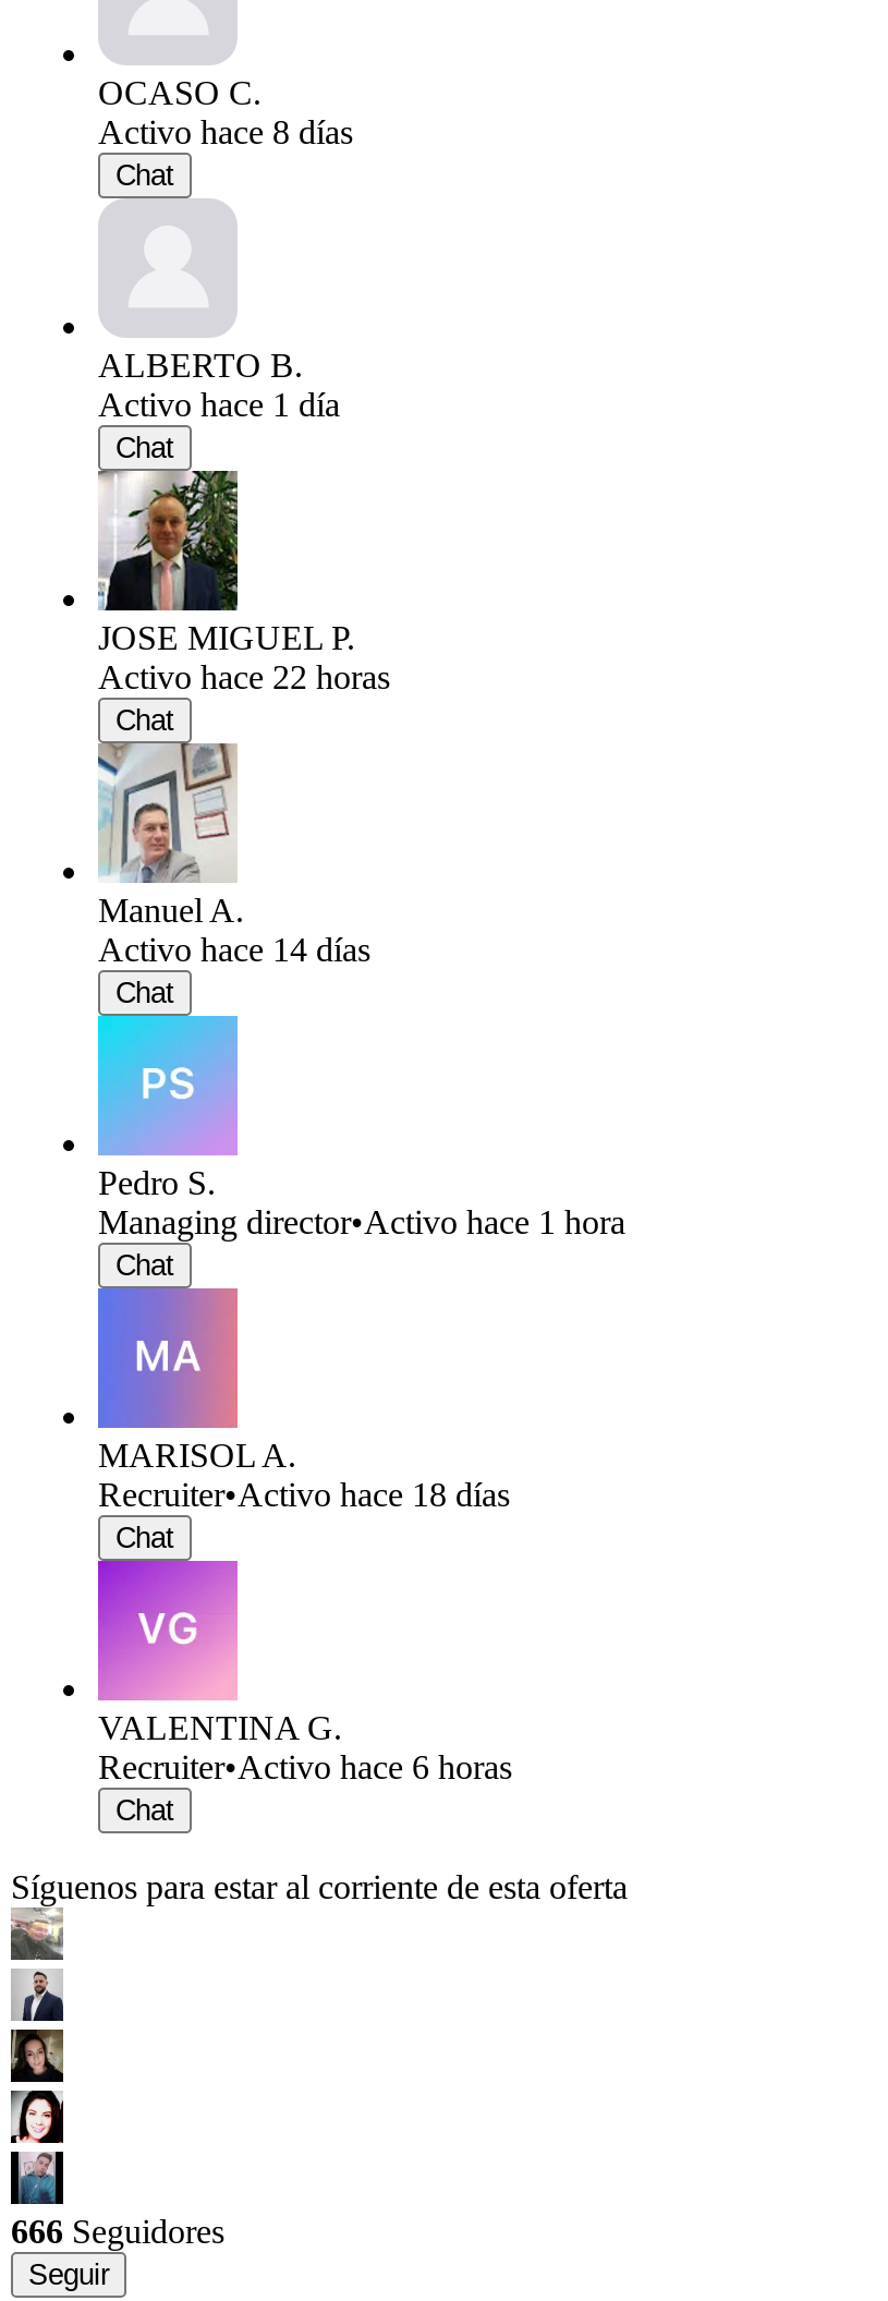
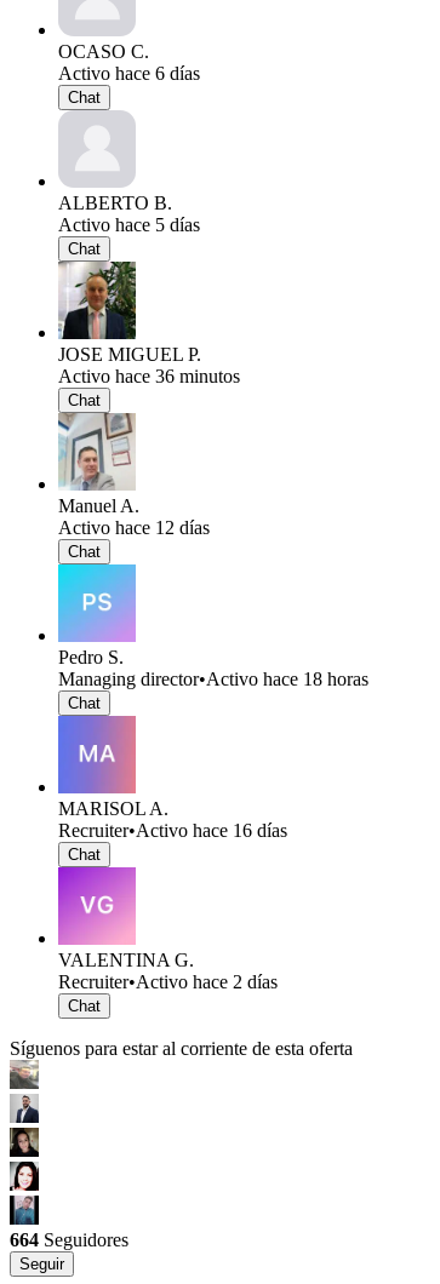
[98,113,353,150] Activo hace 8 días -> [58,63,200,83] Activo hace 6 días
[98,386,340,423] Activo hace 1 día -> [58,214,200,235] Activo hace 5 días
[98,658,390,695] Activo hace 22 horas -> [58,366,240,386] Activo hace 36 minutos
[98,931,370,968] Activo hace 14 días -> [58,517,210,538] Activo hace 12 días
[98,1203,625,1240] Managing director•Activo hace 1 hora -> [58,669,368,689] Managing director•Activo hace 18 horas
[98,1476,510,1513] Recruiter•Activo hace 18 días -> [58,820,287,841] Recruiter•Activo hace 16 días
[98,1748,512,1785] Recruiter•Activo hace 6 horas -> [58,971,278,992] Recruiter•Activo hace 2 días
[11,2212,224,2250] 666 Seguidores -> [10,1229,128,1250] 664 Seguidores

